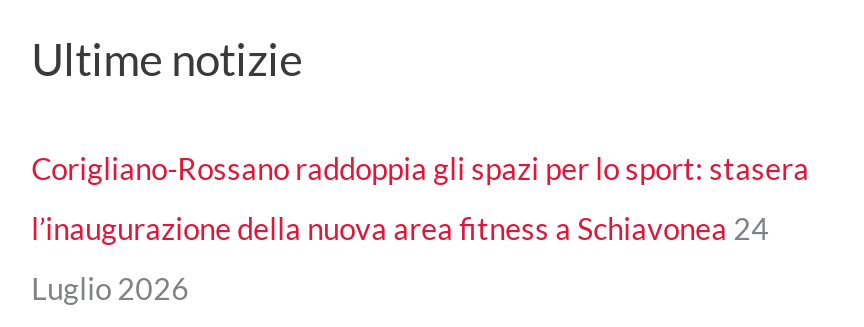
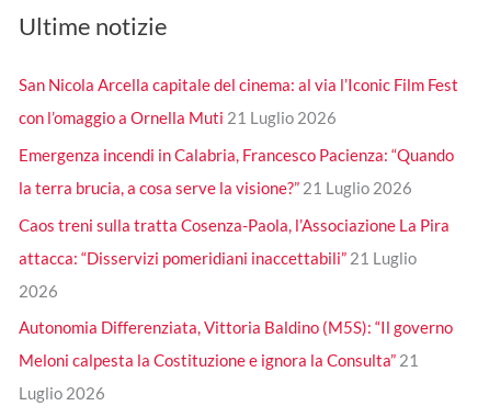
[31,149,809,245] Corigliano-Rossano raddoppia gli spazi per lo sport: stasera | l’inaugurazione della nuova area fitness a Schiavonea 24 -> [19,75,458,370] San Nicola Arcella capitale del cinema: al via l’Iconic Film Fest | con l’omaggio a Ornella Muti 21 Luglio 2026 | Emergenza incendi in Calabria, Francesco Pacienza: “Quando | la terra brucia, a cosa serve la visione?” 21 Luglio 2026 | Caos treni sulla tratta Cosenza-Paola, l’Associazione La Pira | attacca: “Disservizi pomeridiani inaccettabili” 21 Luglio | 2026 | Autonomia Differenziata, Vittoria Baldino (M5S): “Il governo | Meloni calpesta la Costituzione e ignora la Consulta” 21

